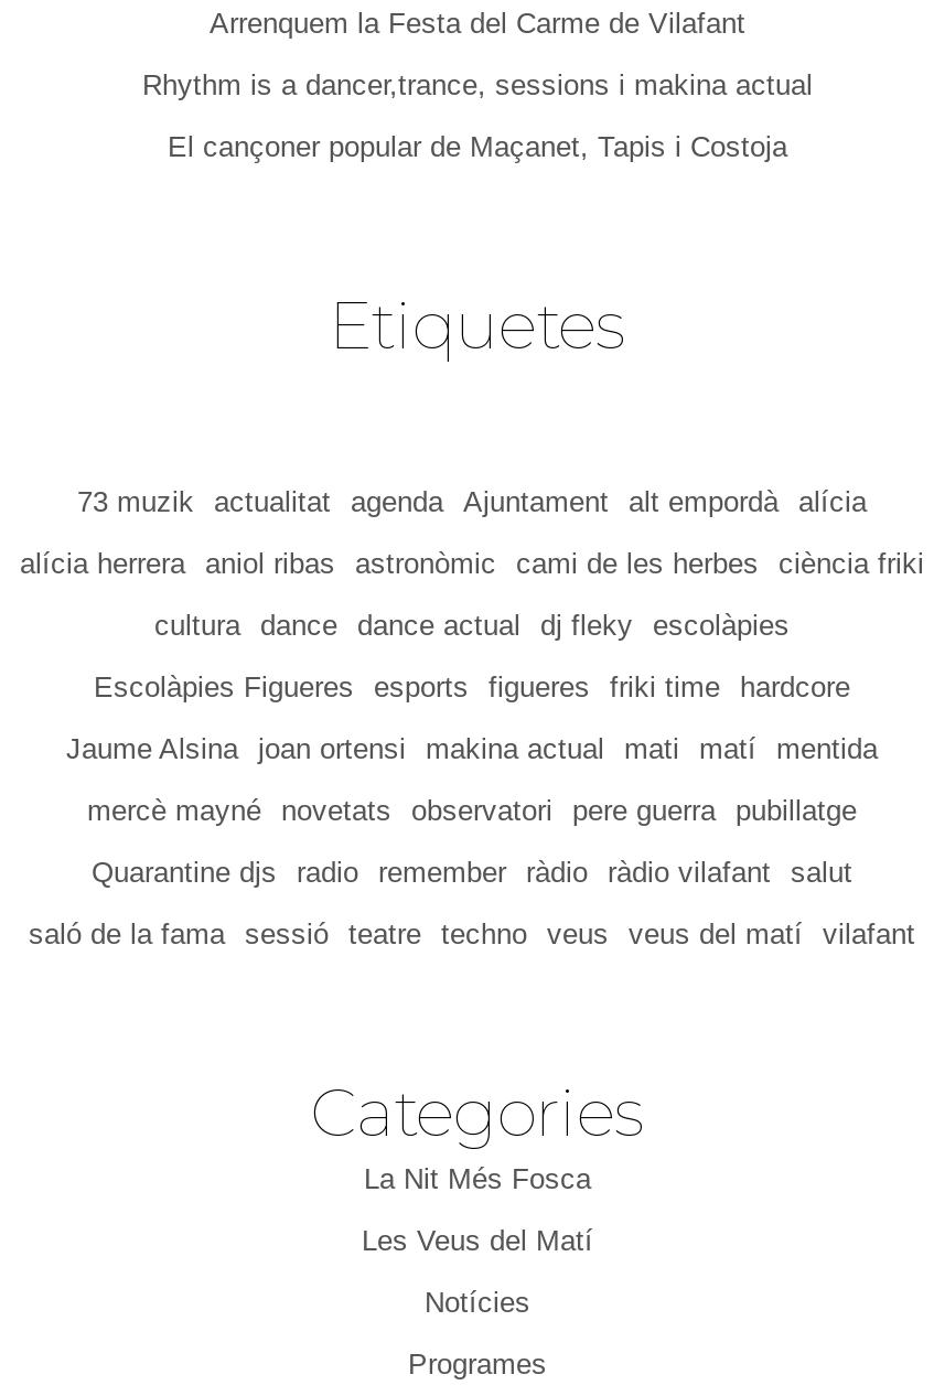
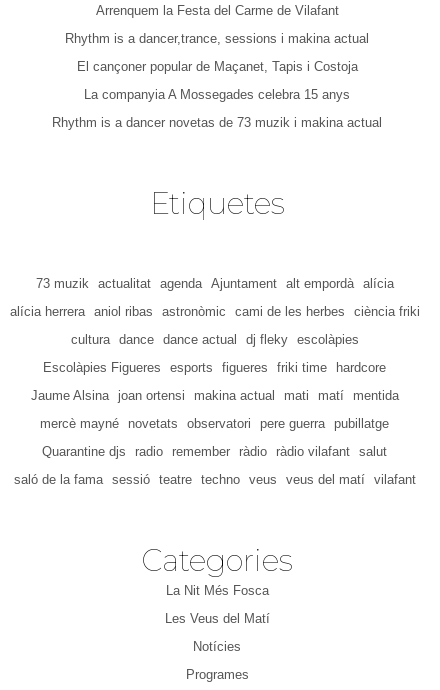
none -> [52,87,382,130] La companyia A Mossegades celebra 15 anys | Rhythm is a dancer novetas de 73 muzik i makina actual

